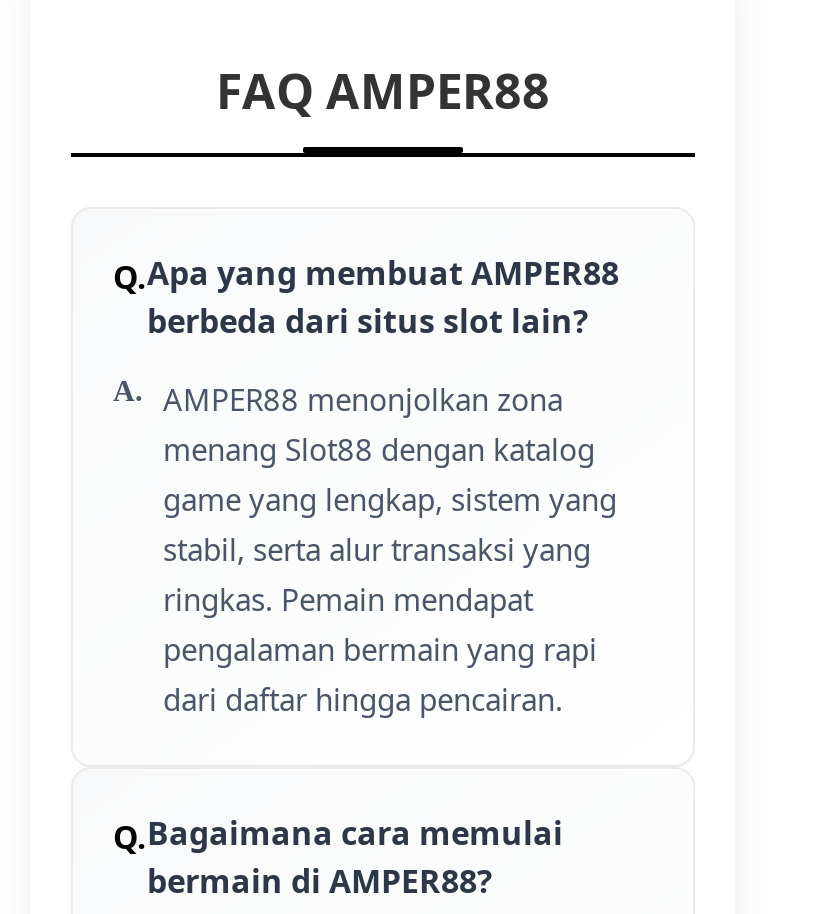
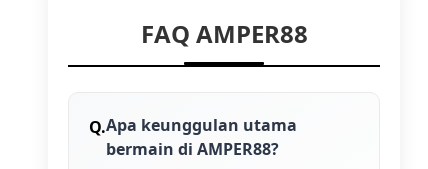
[147,251,619,855] Apa yang membuat AMPER88 | berbeda dari situs slot lain? | AMPER88 menonjolkan zona | menang Slot88 dengan katalog | game yang lengkap, sistem yang | stabil, serta alur transaksi yang | ringkas. Pemain mendapat | pengalaman bermain yang rapi | dari daftar hingga pencairan. | Bagaimana cara memulai -> [106,114,297,136] Apa keunggulan utama

